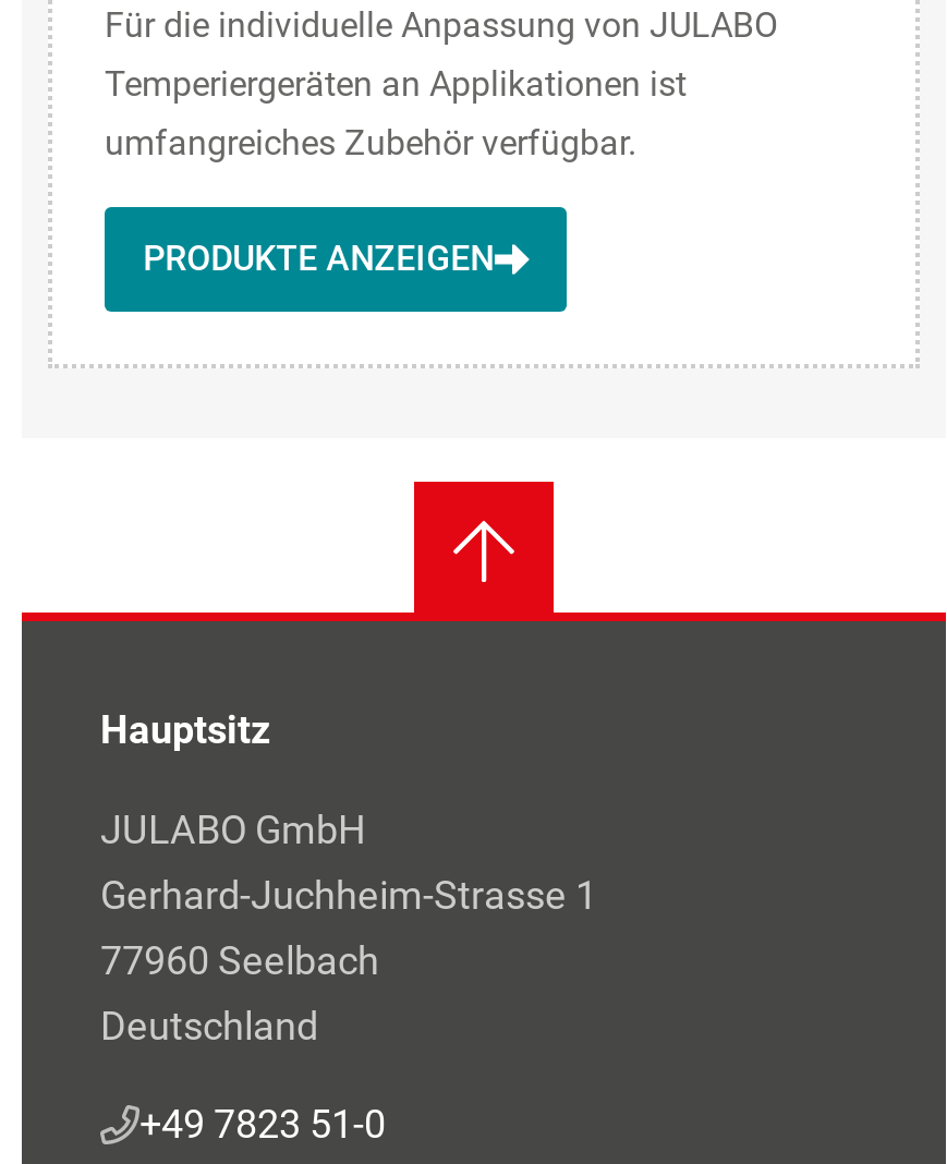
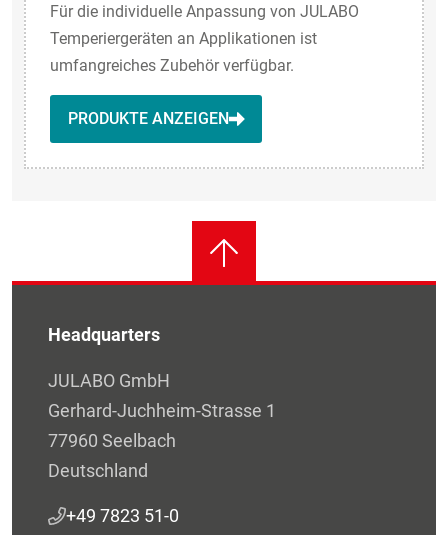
[100,707,270,752] Hauptsitz -> [48,324,160,345] Headquarters

